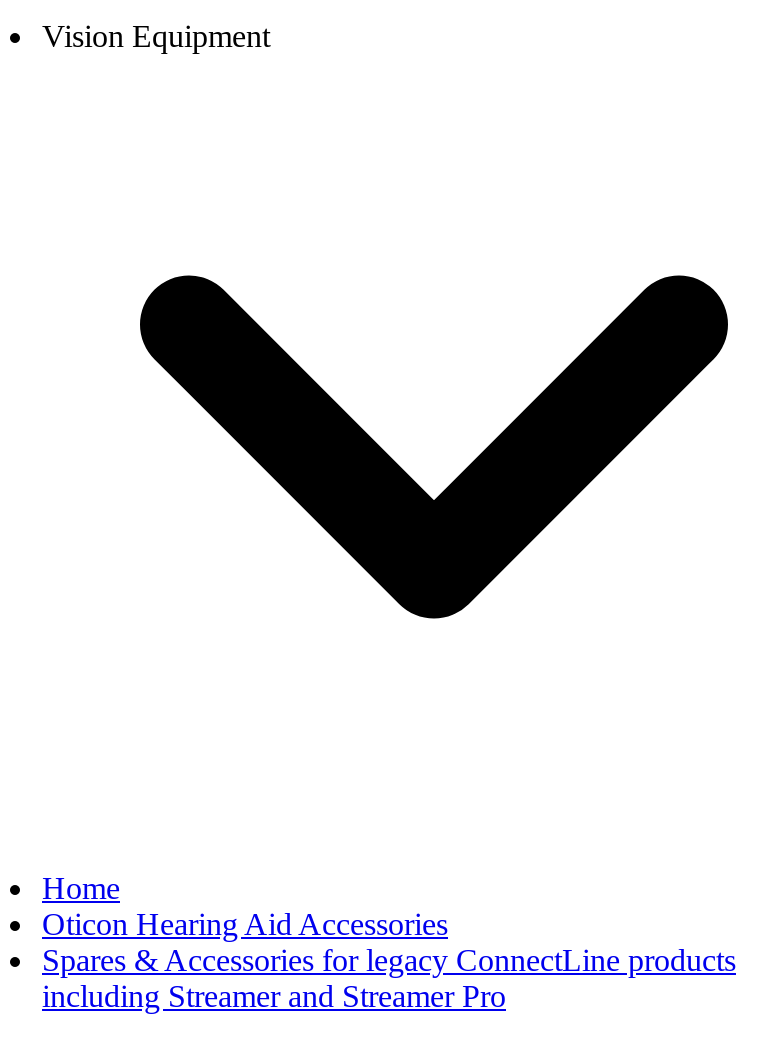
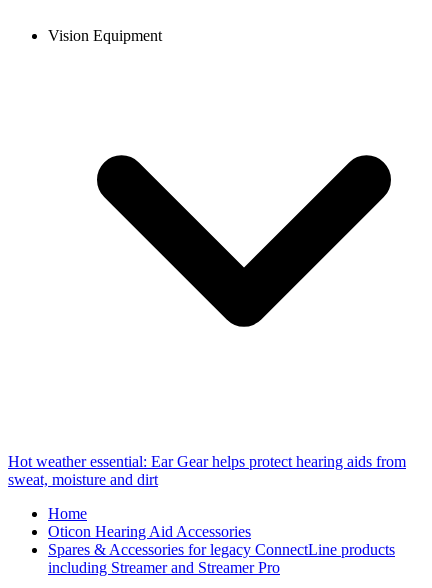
none -> [8,453,406,488] Hot weather essential: Ear Gear helps protect hearing aids from | sweat, moisture and dirt

